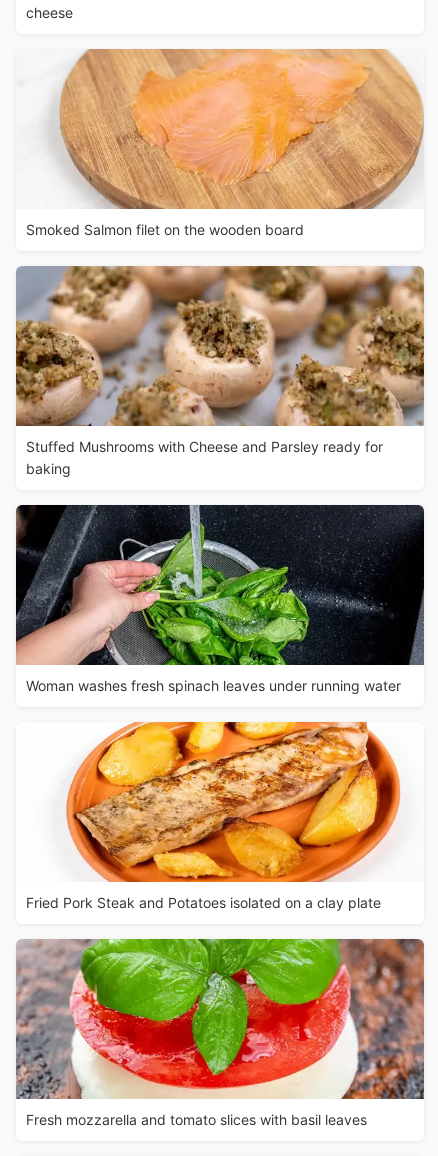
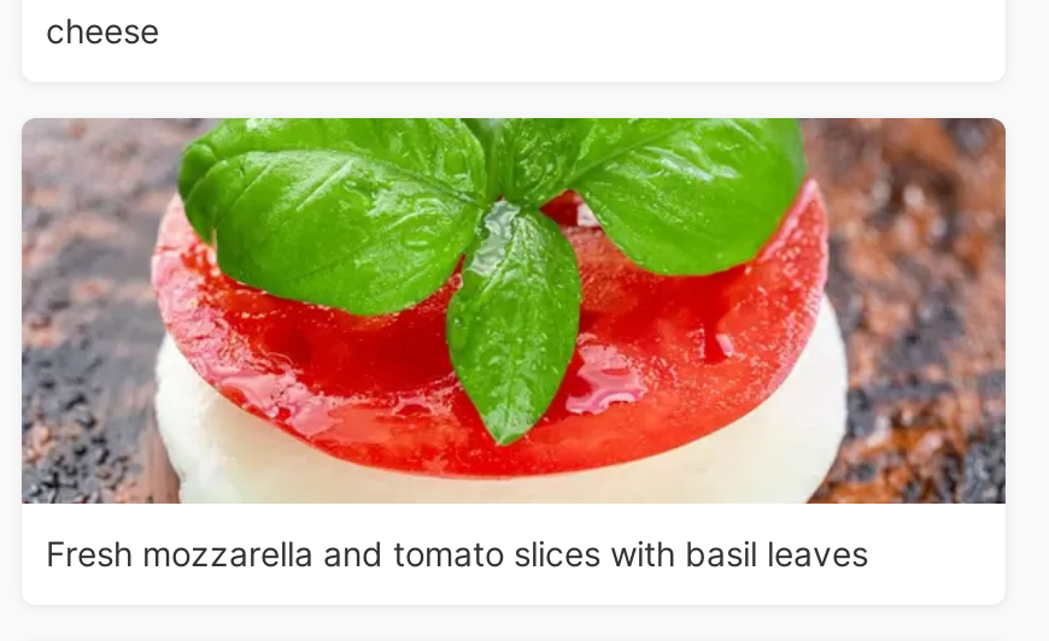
[26,48,424,237] [image] | Smoked Salmon filet on the wooden board -> none
[15,265,425,476] [image] | Stuffed Mushrooms with Cheese and Parsley ready for | baking -> none
[15,504,425,693] [image] | Woman washes fresh spinach leaves under running water -> none
[26,721,401,910] [image] | Fried Pork Steak and Potatoes isolated on a clay plate -> none

